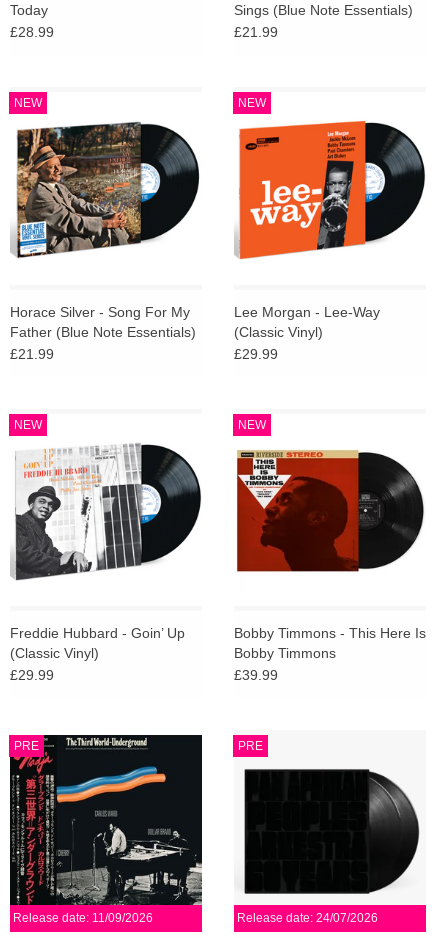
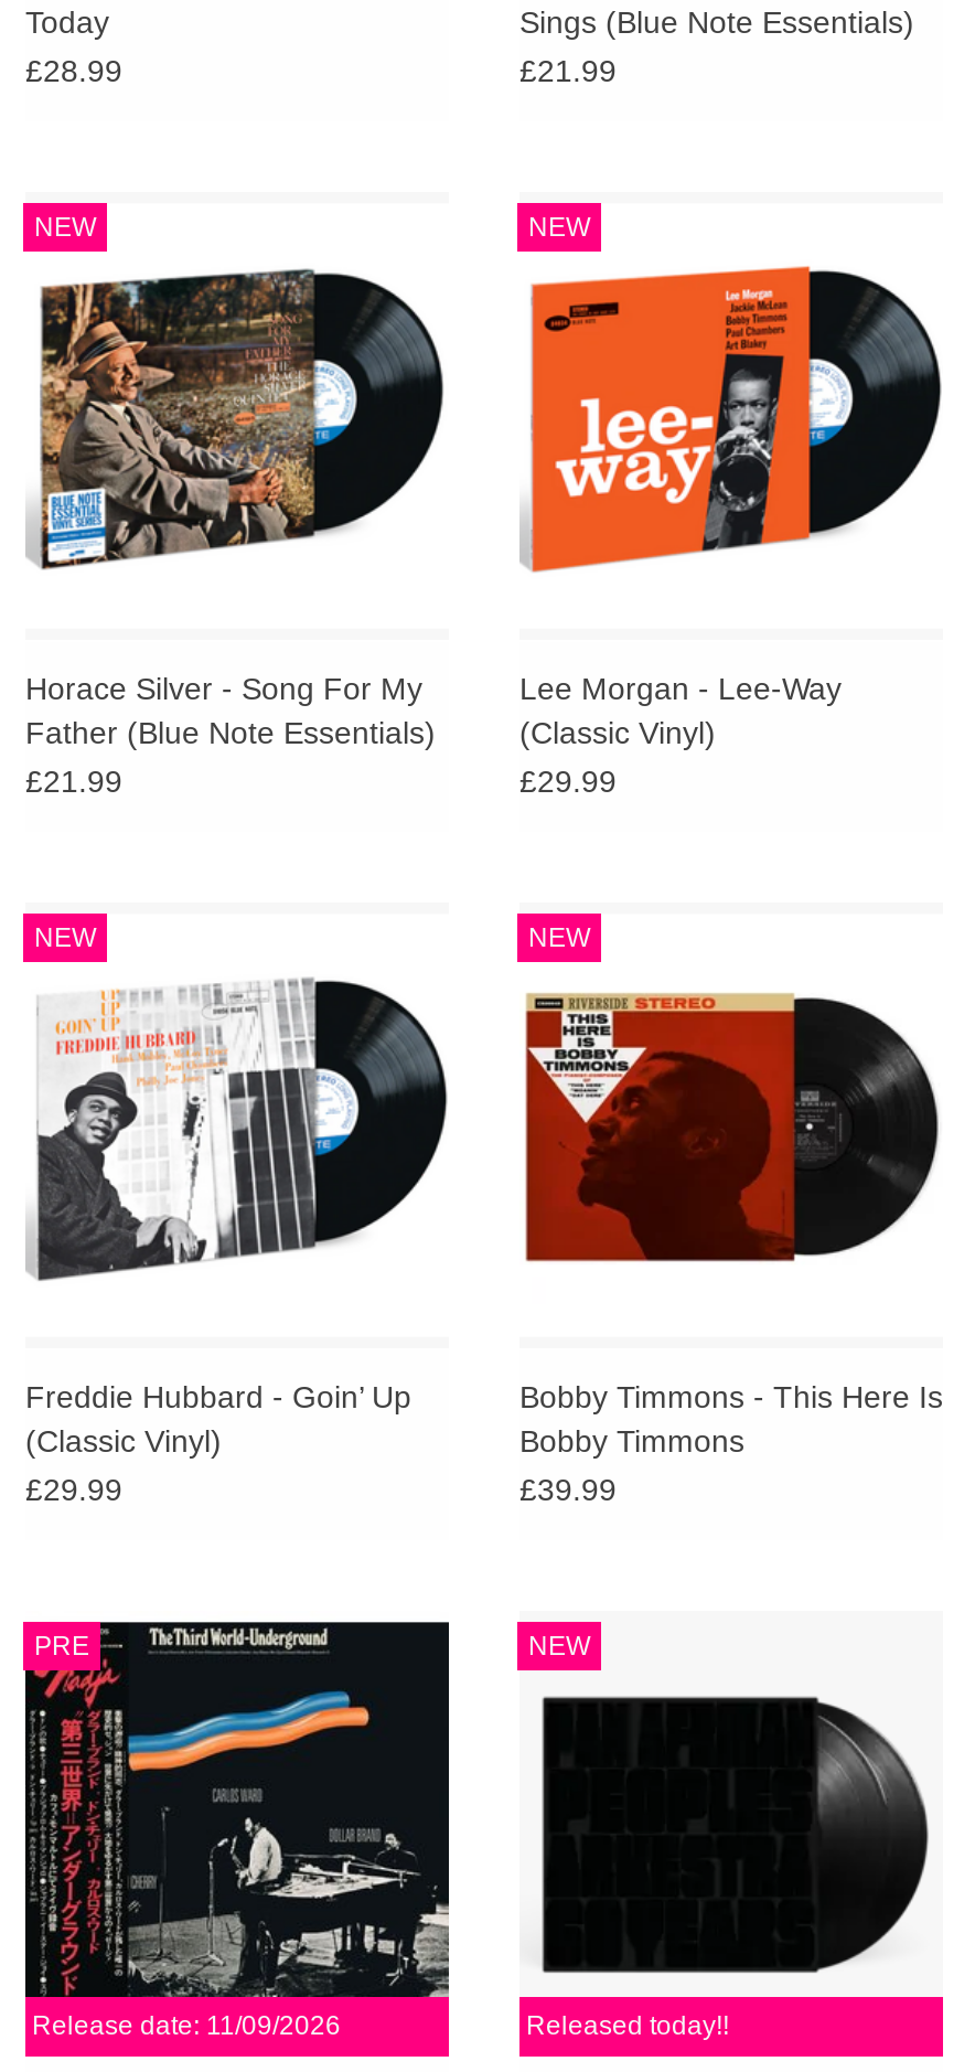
[238,739,263,753] PRE -> [528,1630,590,1661] NEW
[237,911,378,925] Release date: 24/07/2026 -> [526,2010,729,2041] Released today!!

